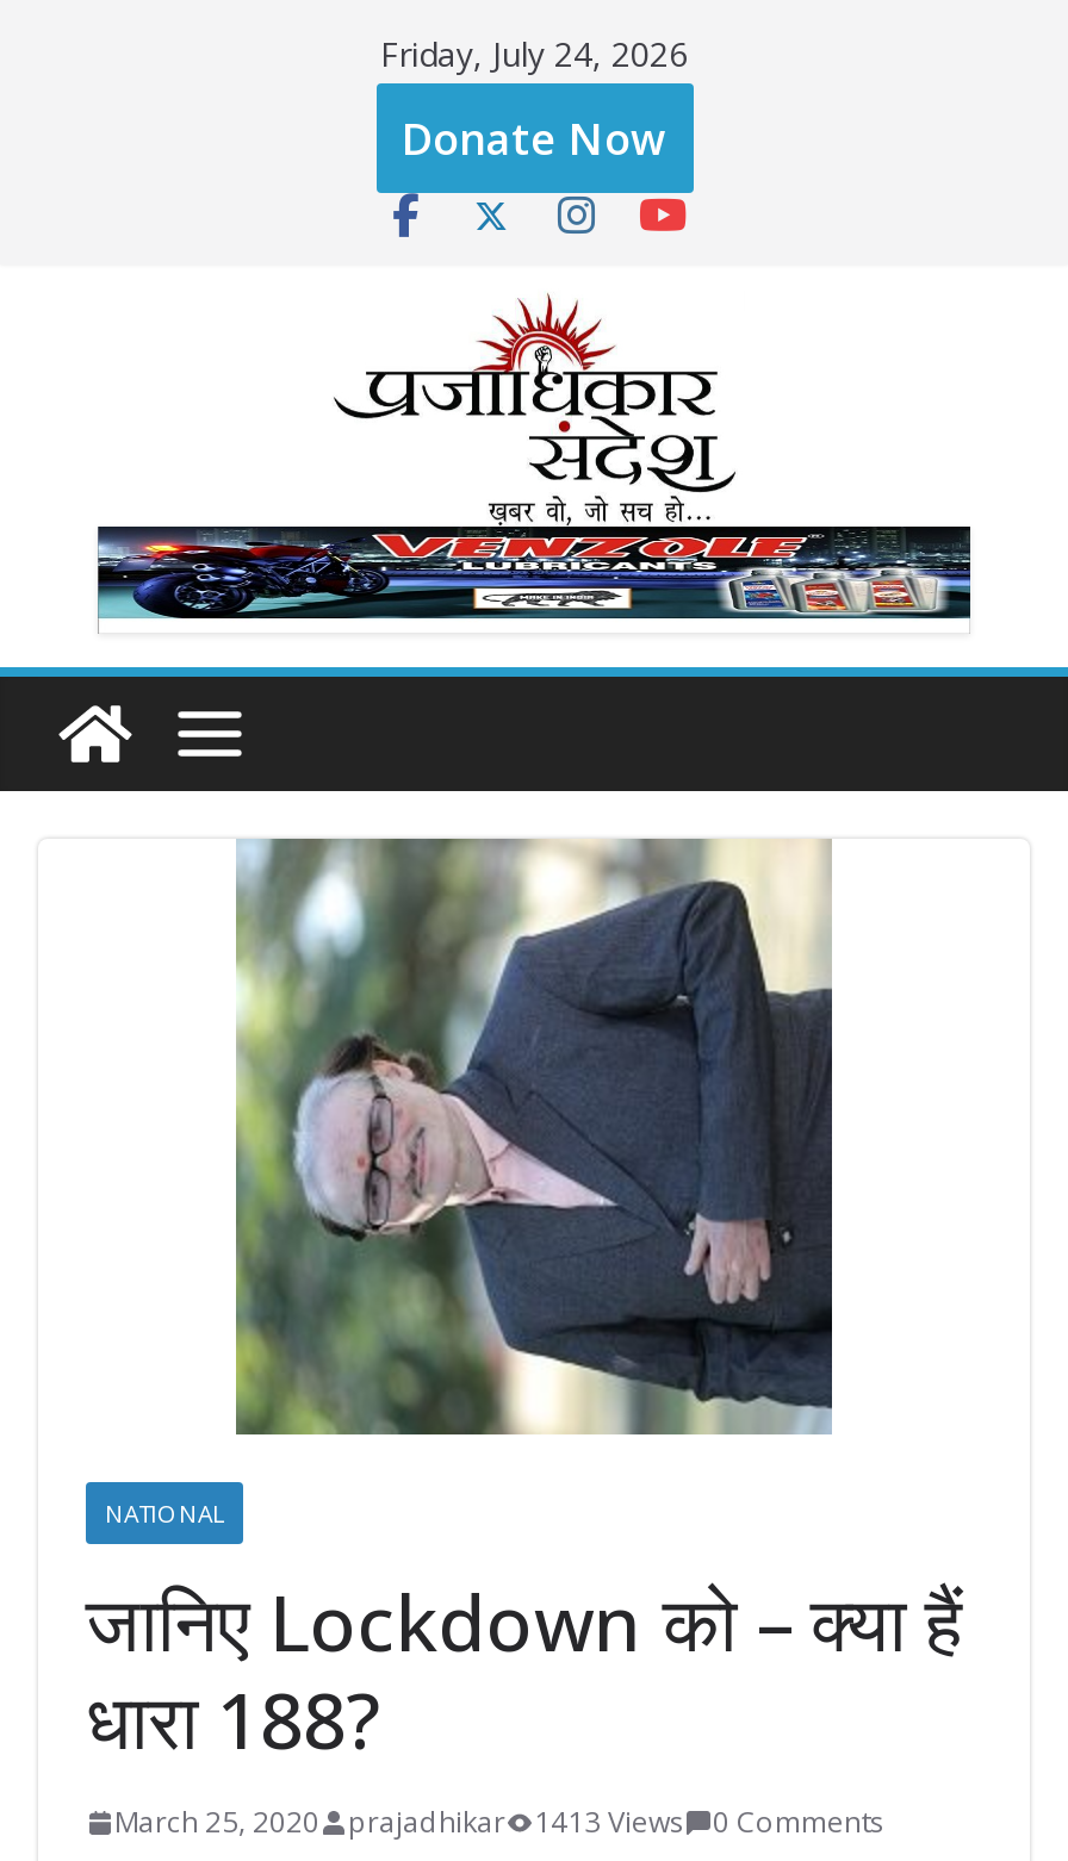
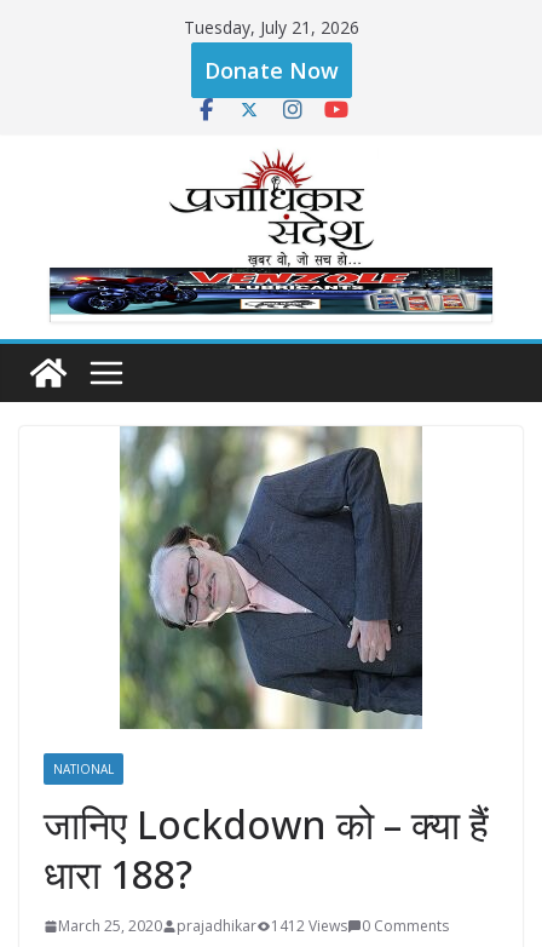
[380,31,688,76] Friday, July 24, 2026 -> [183,16,359,39] Tuesday, July 21, 2026
[114,1802,884,1842] March 25, 2020 prajadhikar 1413 Views 0 Comments -> [58,916,449,936] March 25, 2020 prajadhikar 1412 Views 0 Comments

